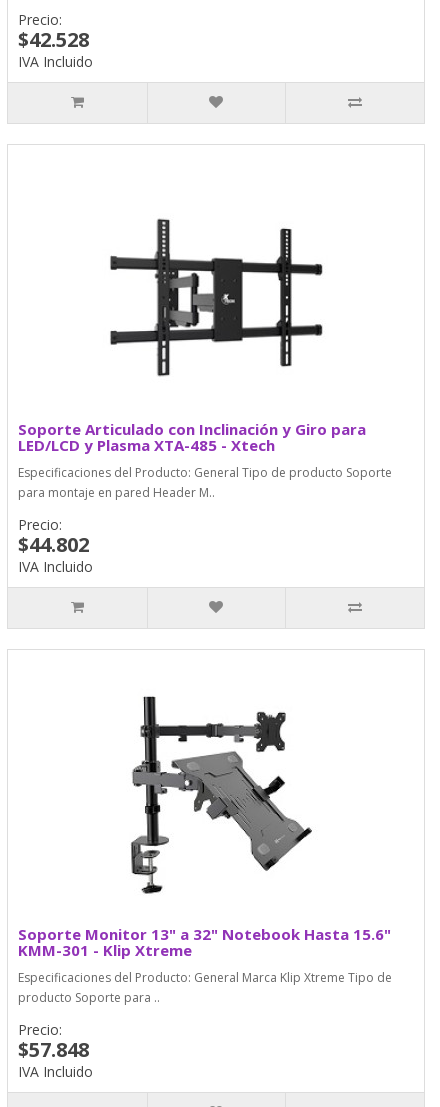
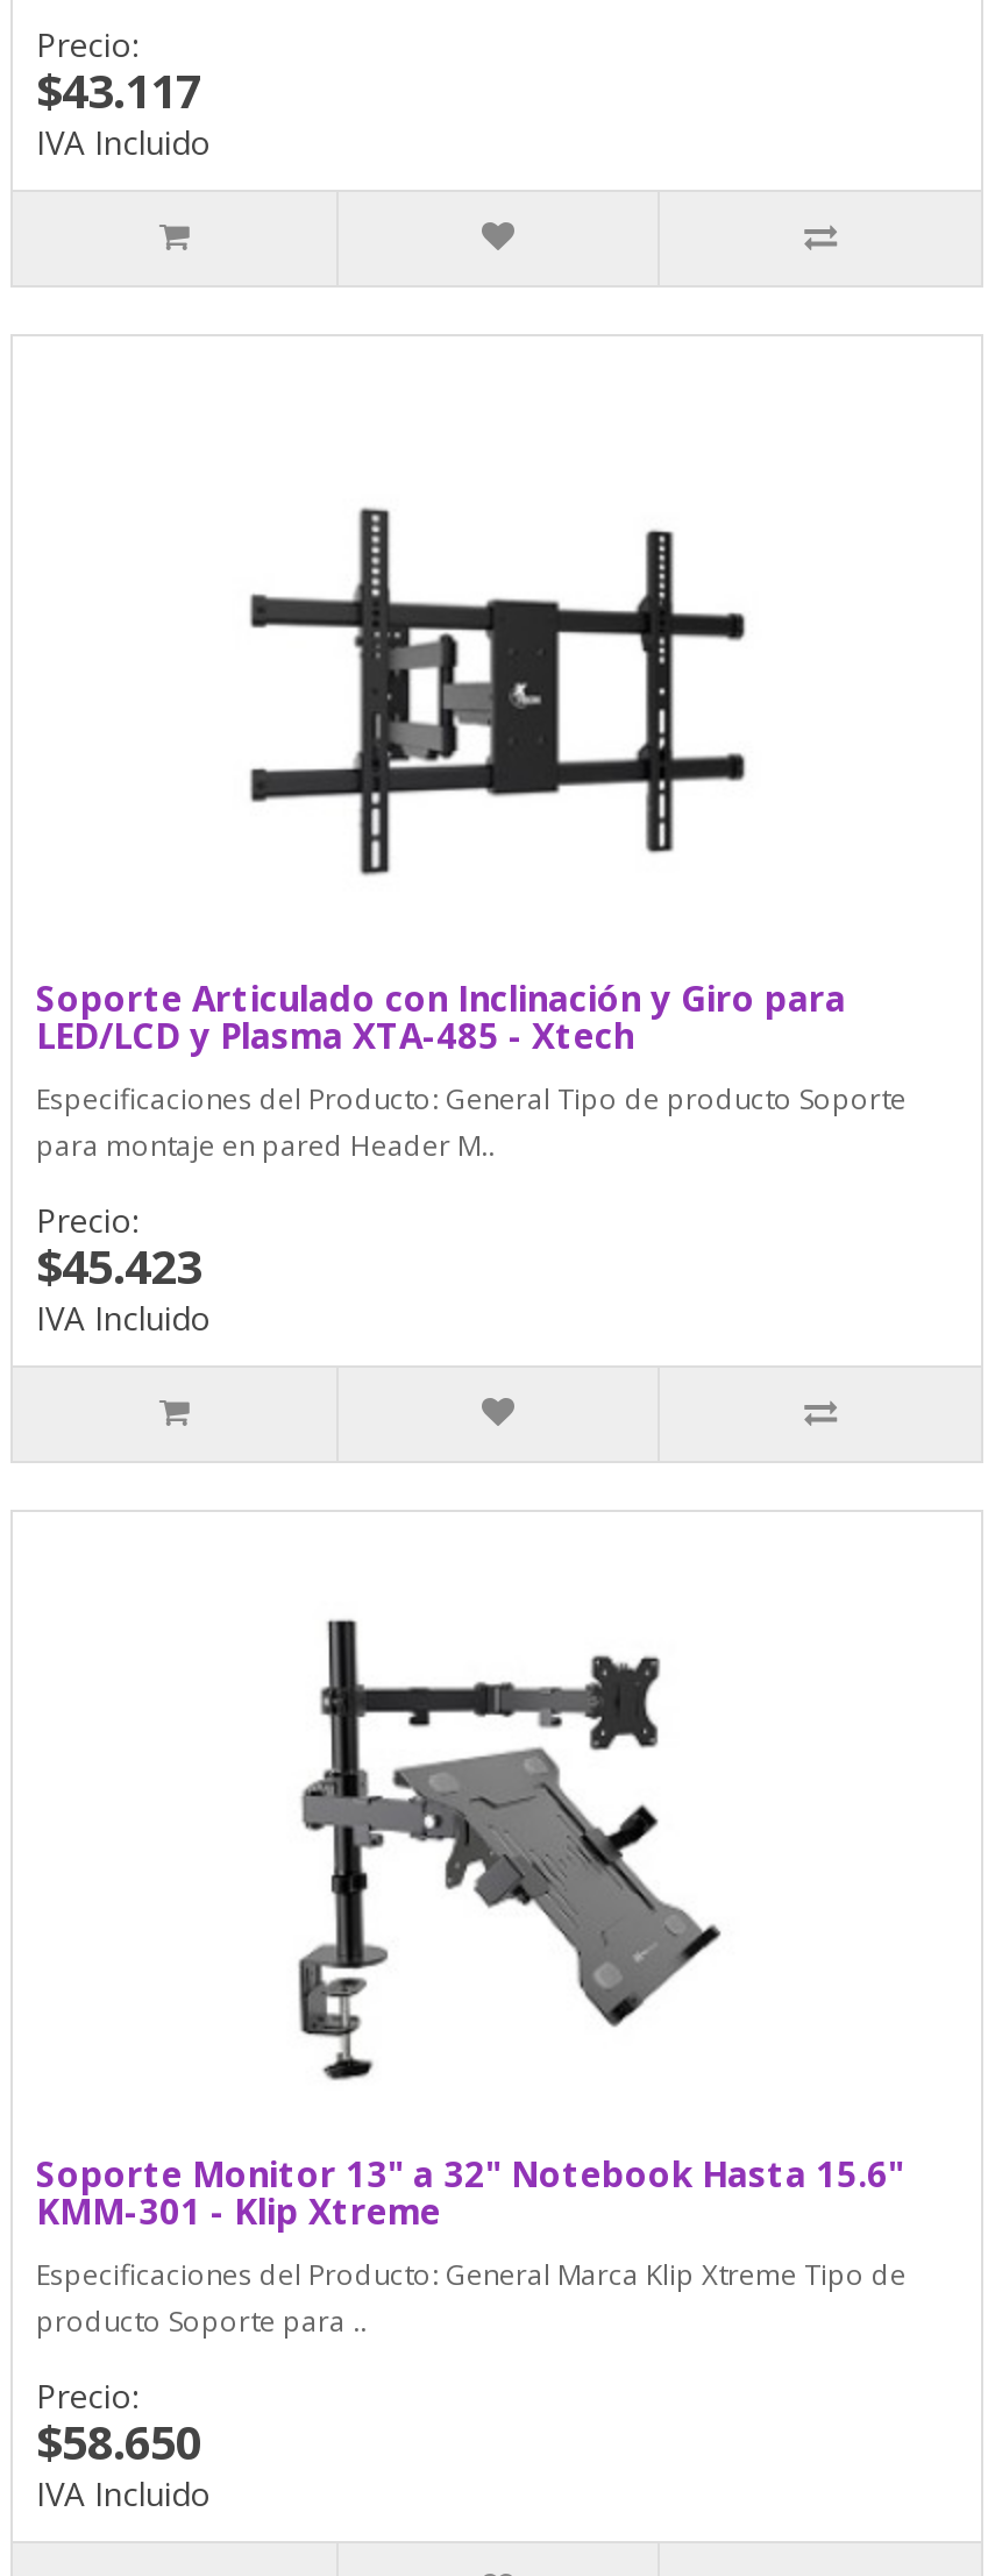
[18,26,89,53] $42.528 -> [36,59,201,122] $43.117
[18,531,89,558] $44.802 -> [36,1234,201,1297] $45.423
[18,1036,89,1063] $57.848 -> [36,2410,201,2473] $58.650

